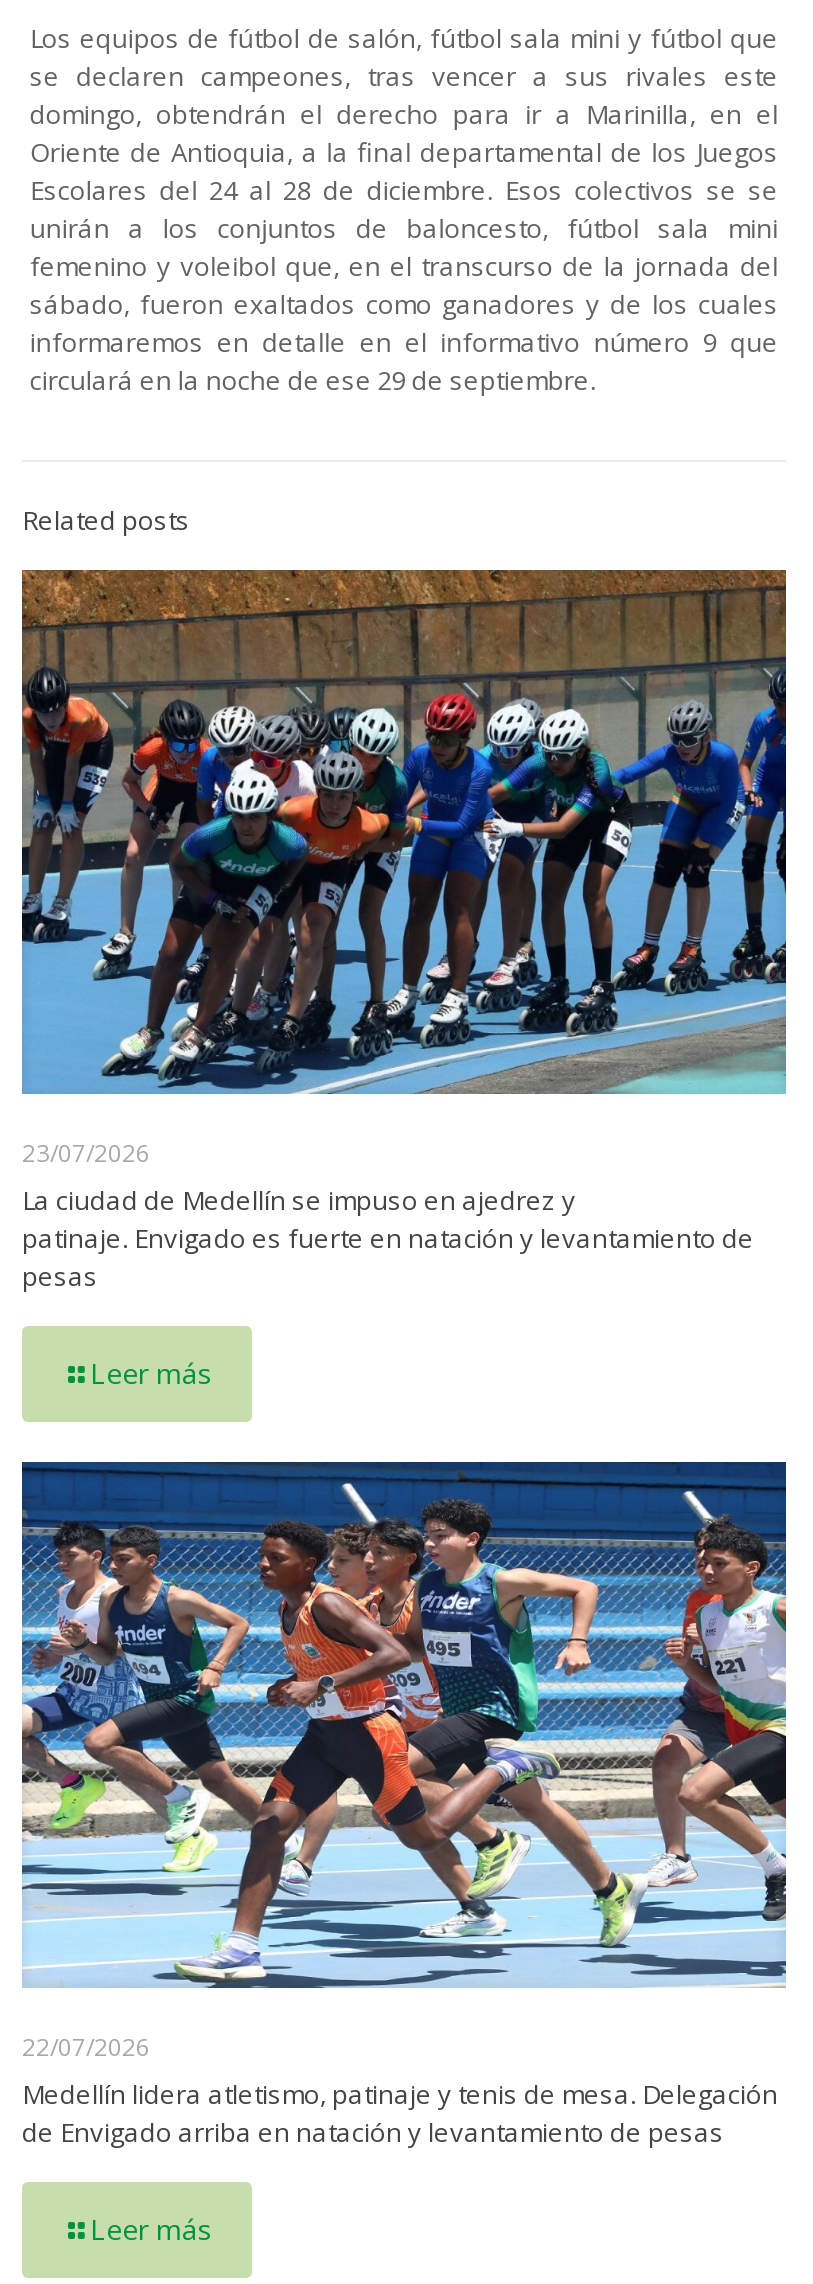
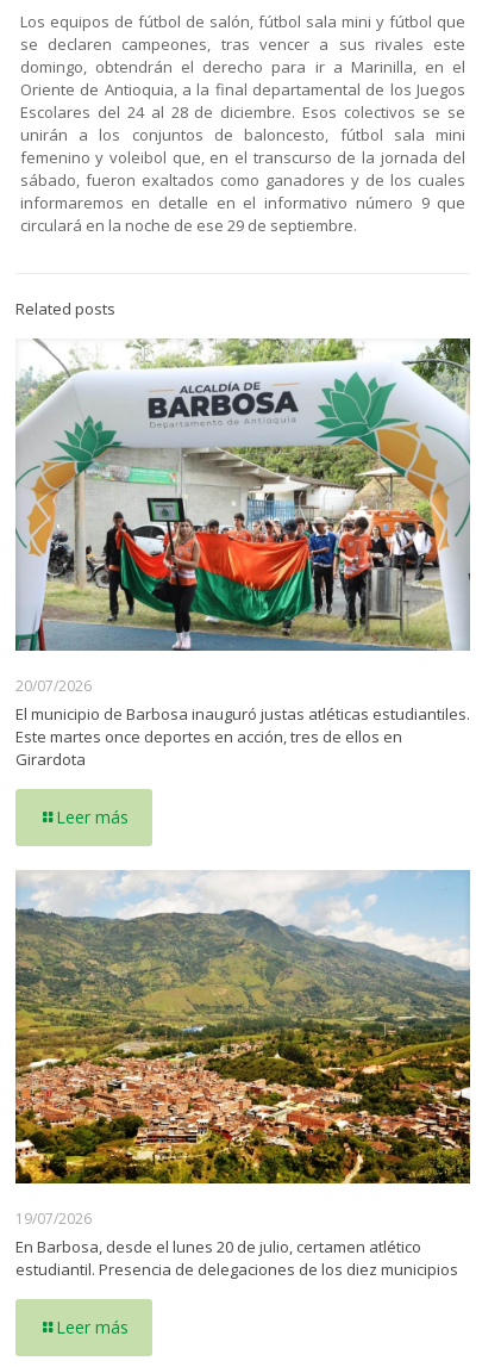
[20,568,788,1295] [image] | 23/07/2026 | La ciudad de Medellín se impuso en ajedrez y | patinaje. Envigado es fuerte en natación y levantamiento de | pesas -> [14,337,471,770] [image] | 20/07/2026 | El municipio de Barbosa inauguró justas atléticas estudiantiles. | Este martes once deportes en acción, tres de ellos en | Girardota
[20,1460,788,2150] [image] | 22/07/2026 | Medellín lidera atletismo, patinaje y tenis de mesa. Delegación | de Envigado arriba en natación y levantamiento de pesas -> [14,870,471,1280] [image] | 19/07/2026 | En Barbosa, desde el lunes 20 de julio, certamen atlético | estudiantil. Presencia de delegaciones de los diez municipios

